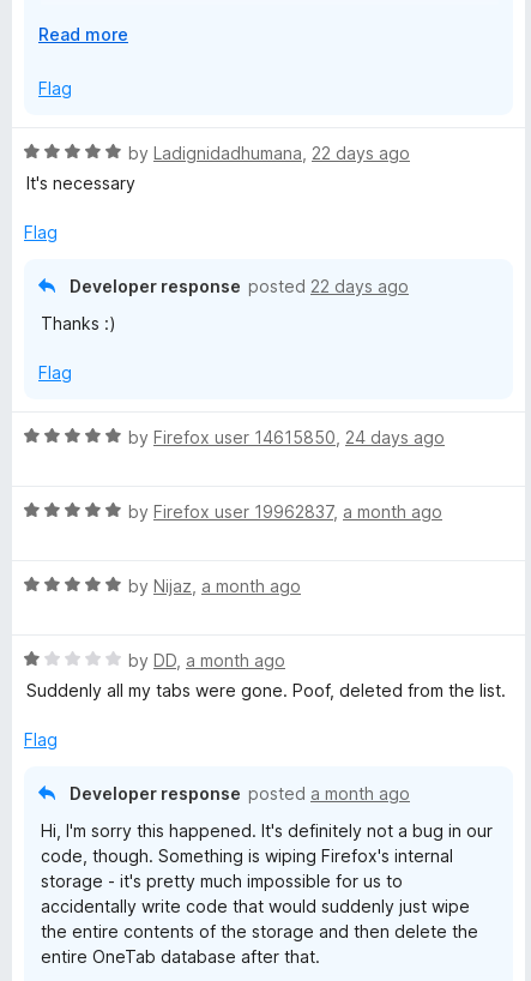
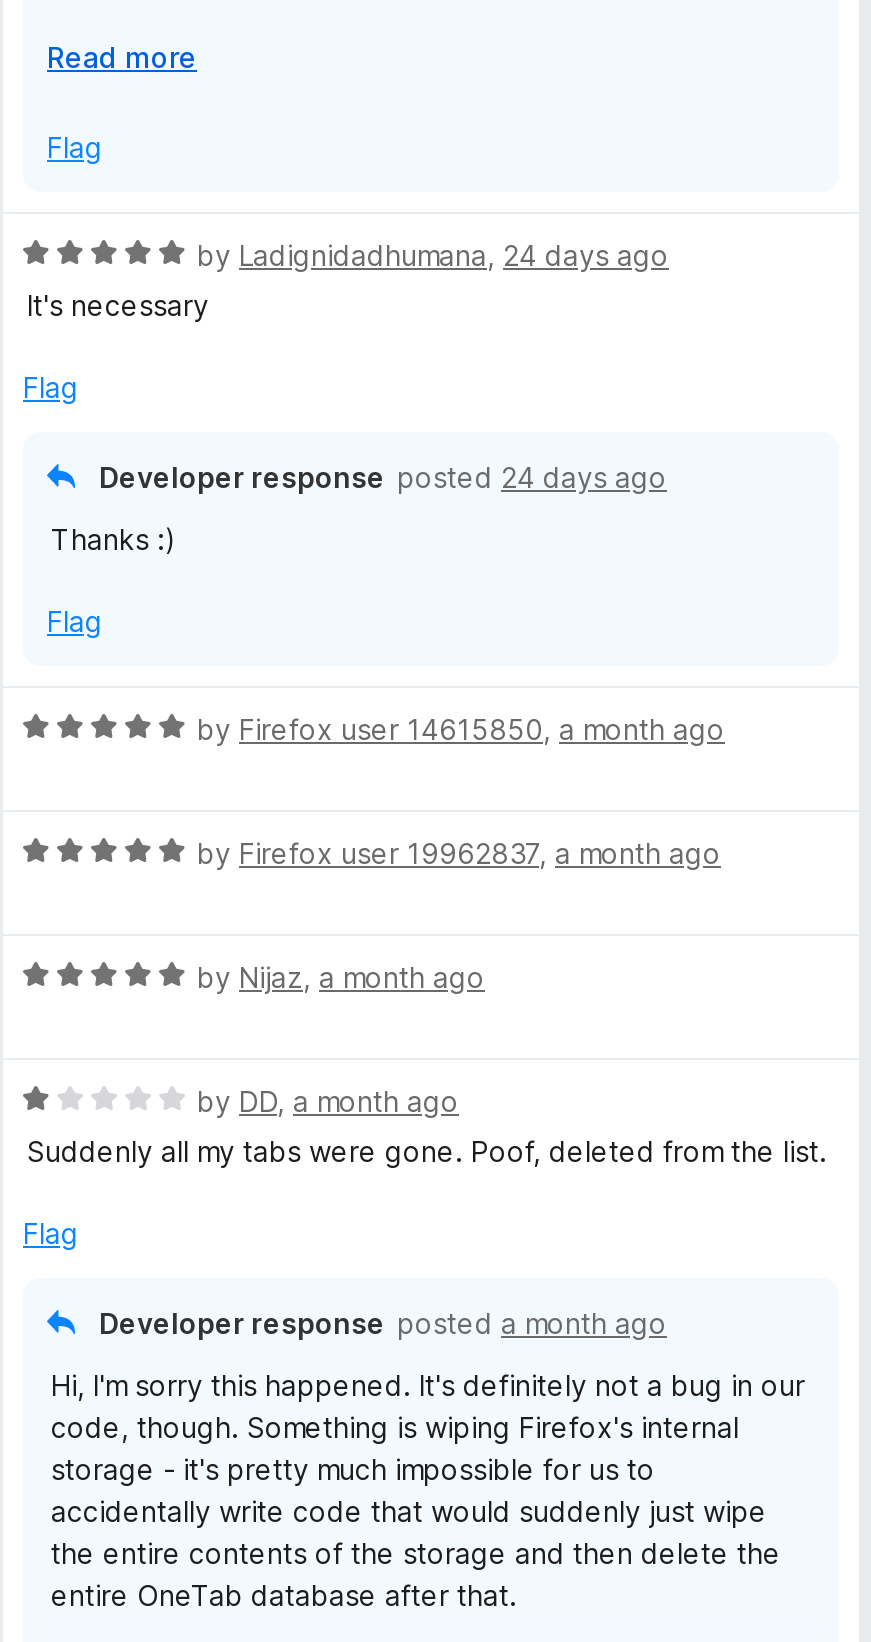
[128,143,410,163] by Ladignidadhumana, 22 days ago -> [197,238,669,272] by Ladignidadhumana, 24 days ago
[70,276,409,296] Developer response posted 22 days ago -> [99,460,667,494] Developer response posted 24 days ago
[128,427,445,447] by Firefox user 14615850, 24 days ago -> [197,712,725,746] by Firefox user 14615850, a month ago

